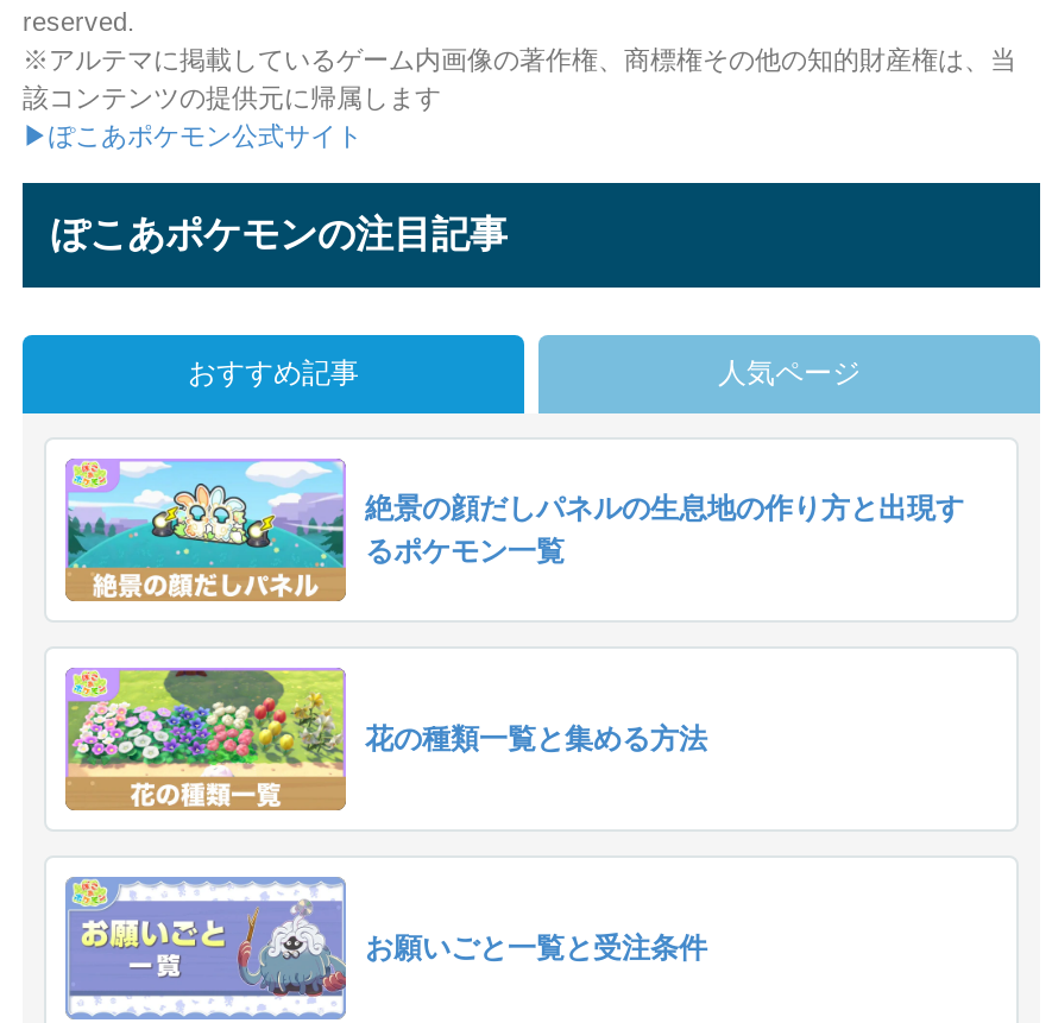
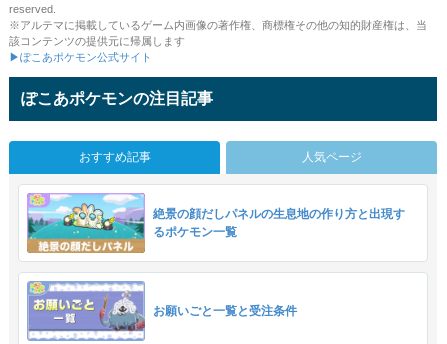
[65,668,707,808] [image] | 花の種類一覧と集める方法 -> none

